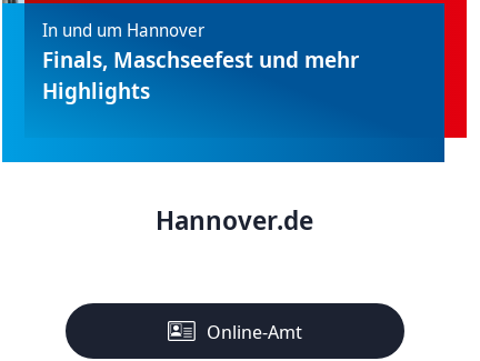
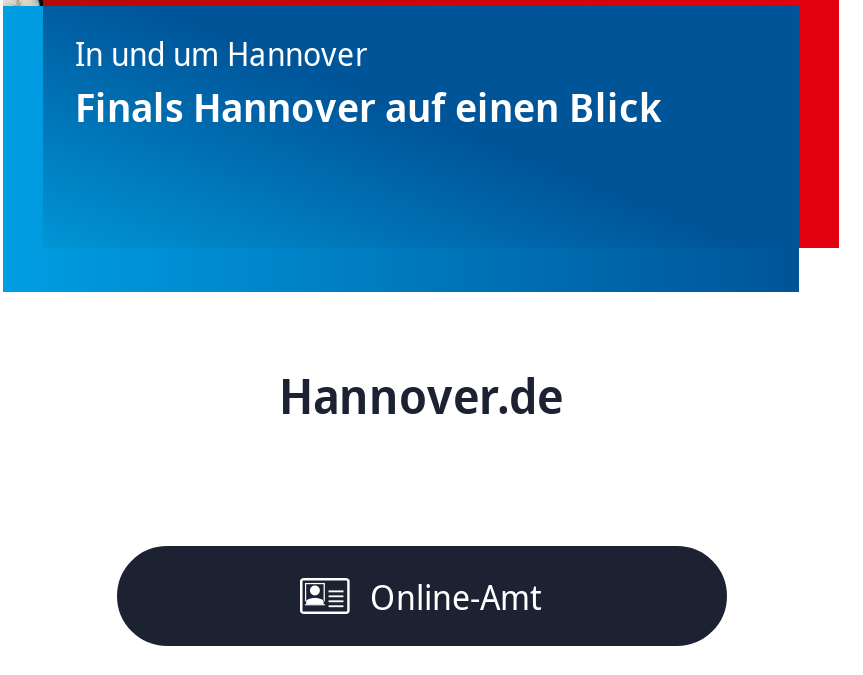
[42,44,359,106] Finals, Maschseefest und mehr | Highlights -> [75,80,661,134] Finals Hannover auf einen Blick

